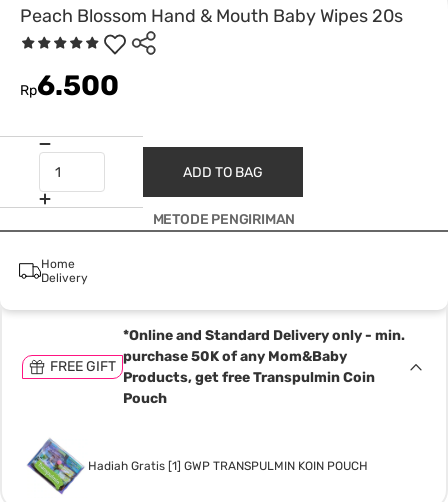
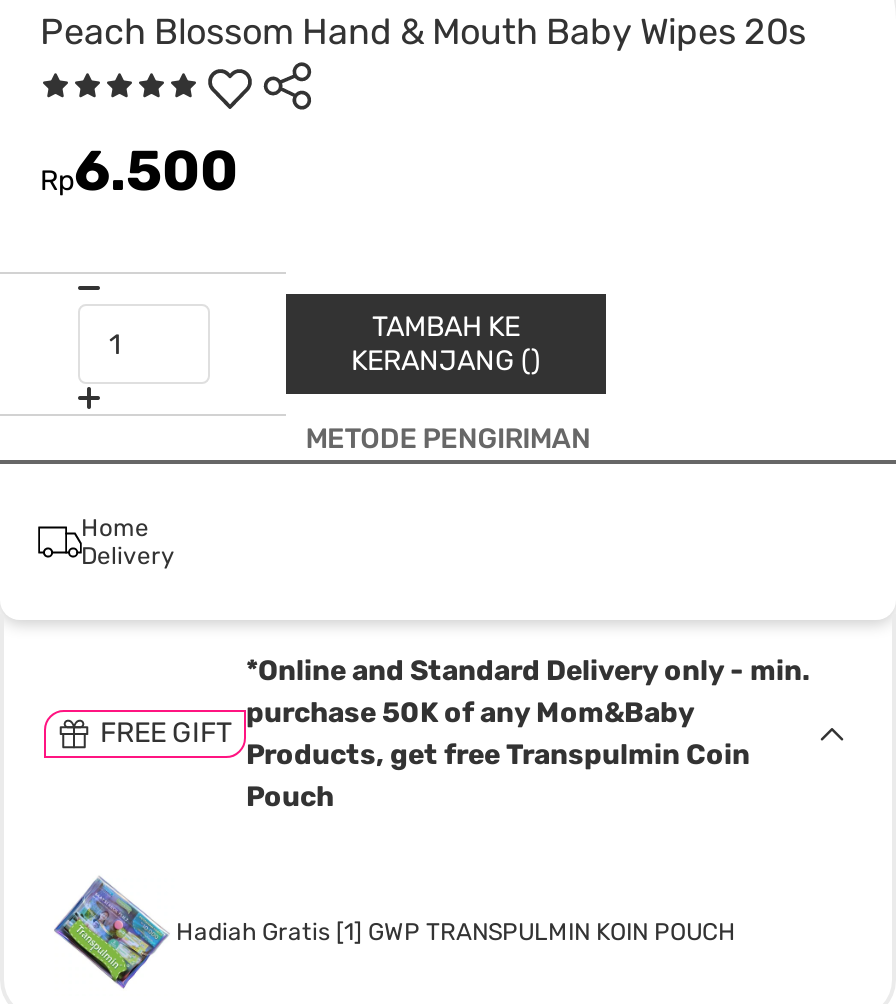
[183,163,263,180] ADD TO BAG -> [351,310,541,378] TAMBAH KE | KERANJANG ()

